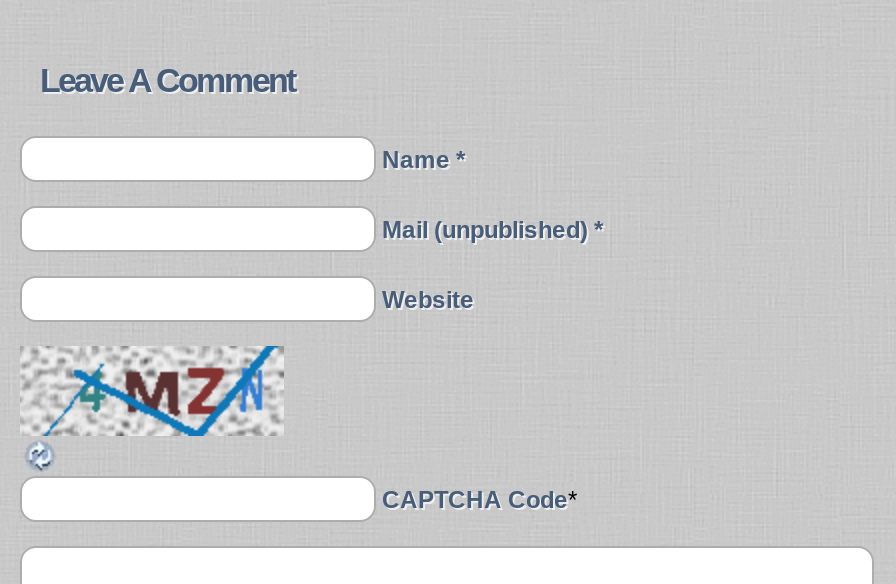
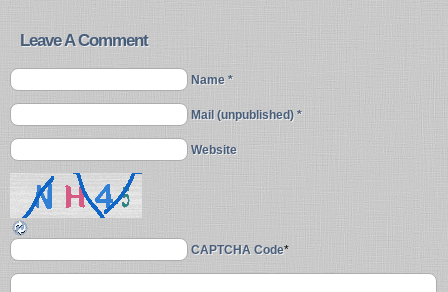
[20,346,286,438] [image] -> [10,172,142,219] [image]

